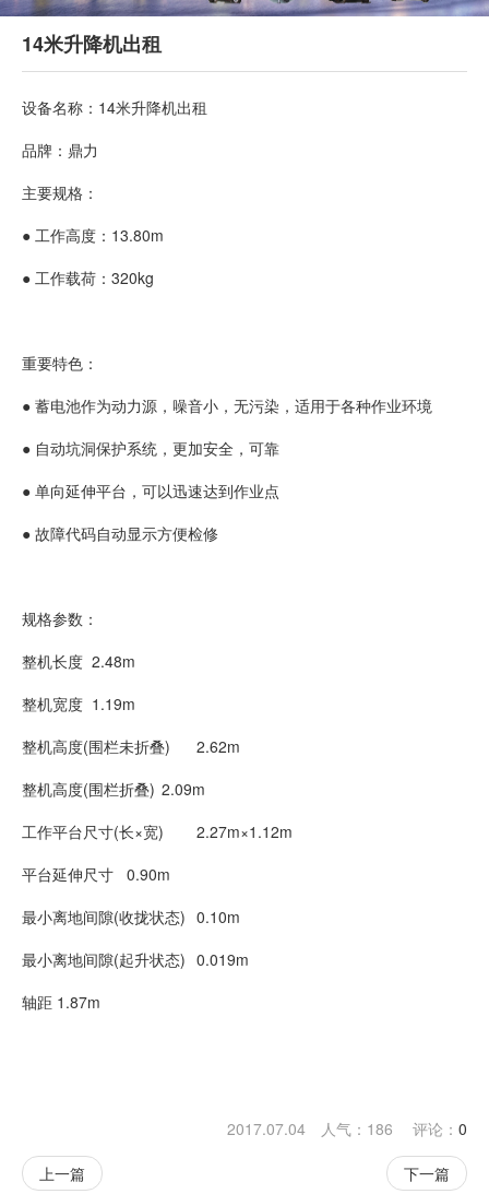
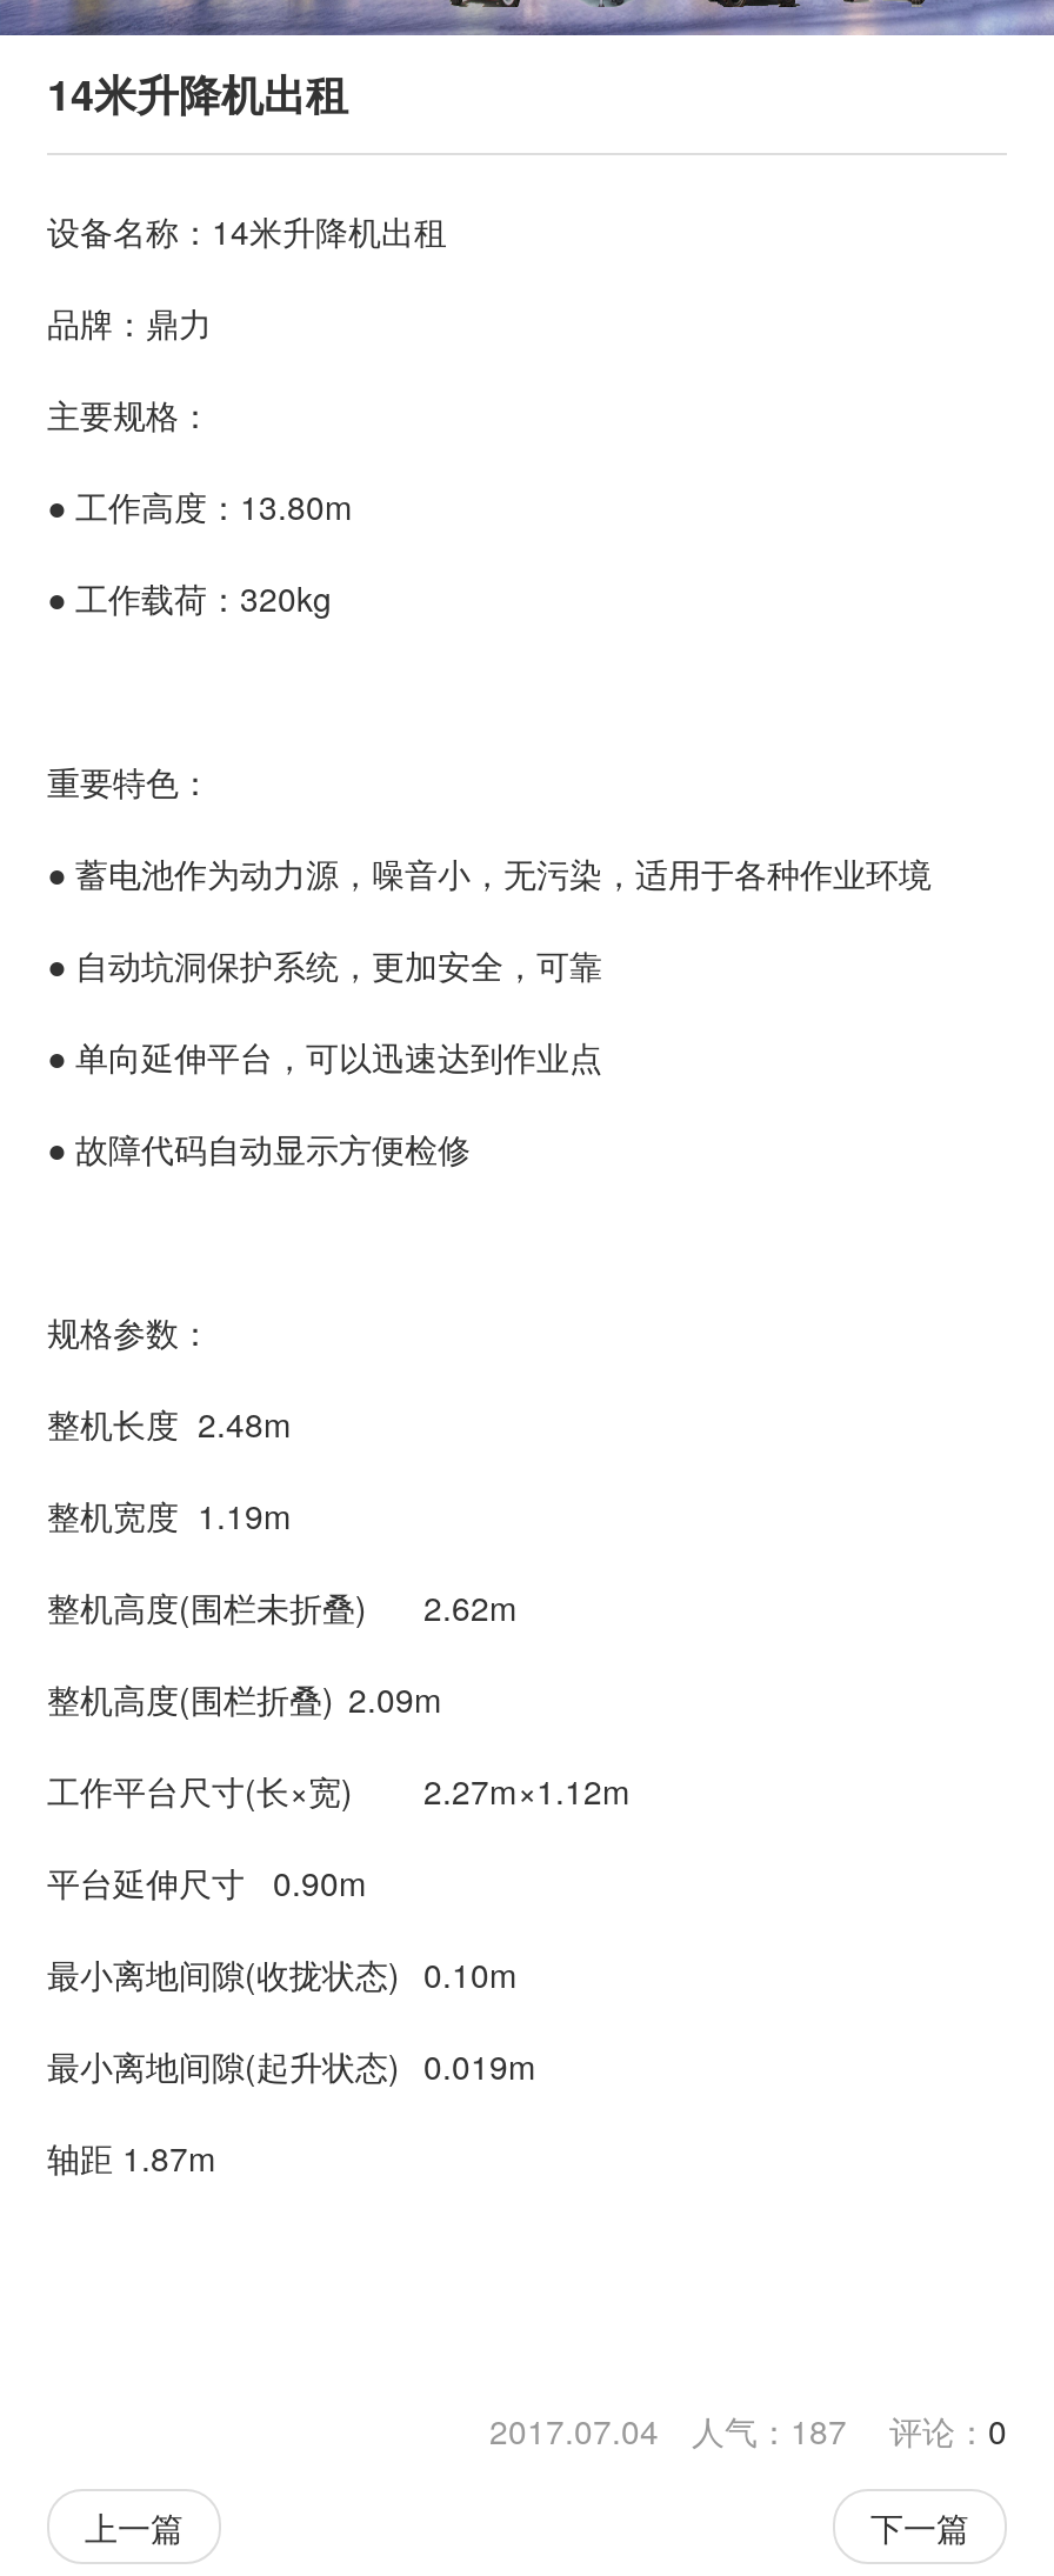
[227,1118,467,1139] 2017.07.04 人气：186评论：0 -> [489,2407,1007,2454] 2017.07.04 人气：187评论：0

